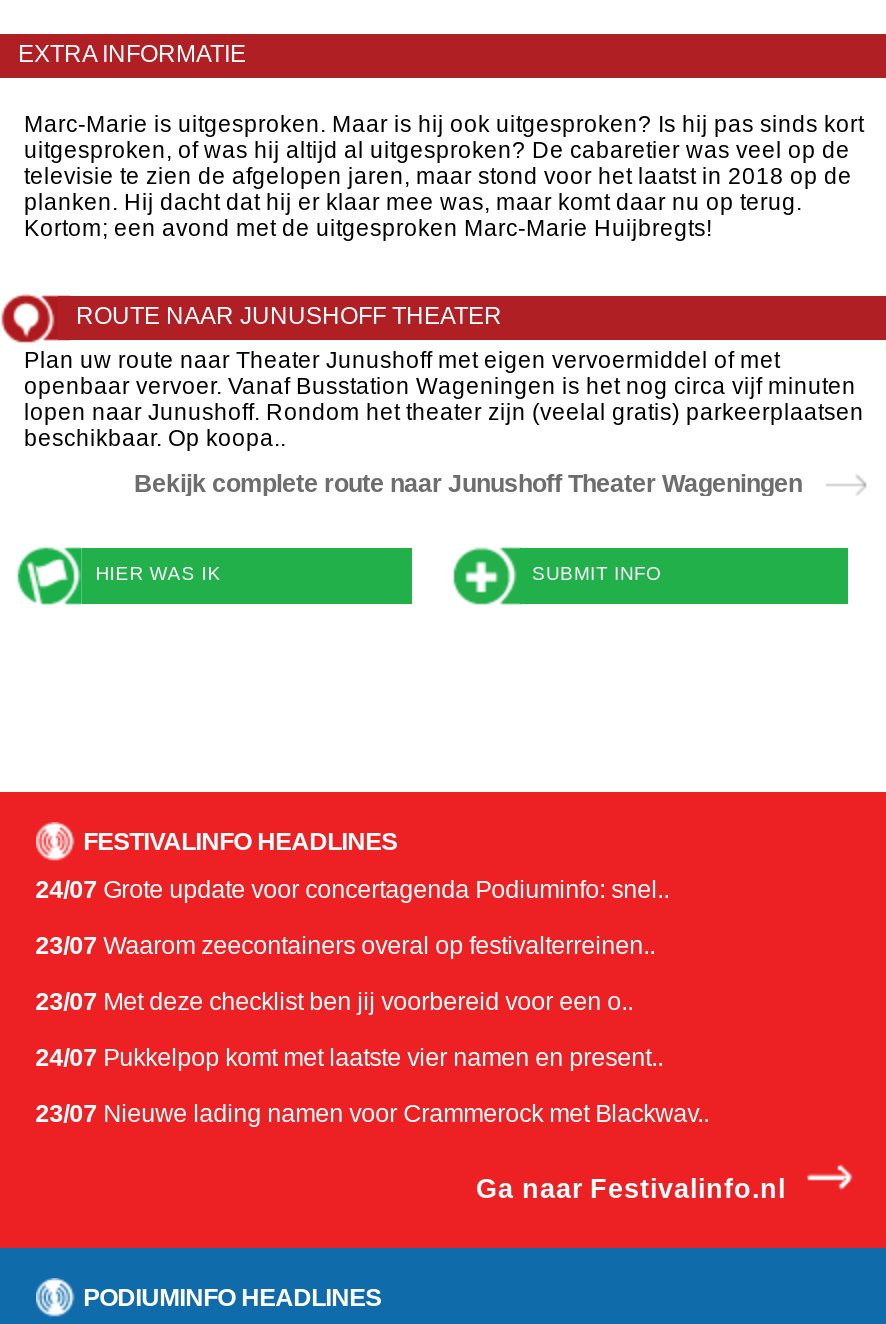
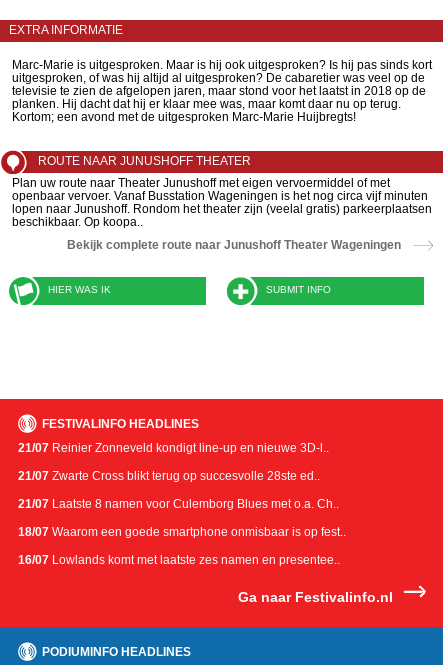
[35,877,669,905] 24/07 Grote update voor concertagenda Podiuminfo: snel.. -> [18,441,329,455] 21/07 Reinier Zonneveld kondigt line-up en nieuwe 3D-l..
[35,933,655,961] 23/07 Waarom zeecontainers overal op festivalterreinen.. -> [18,469,320,483] 21/07 Zwarte Cross blikt terug op succesvolle 28ste ed..
[35,989,633,1017] 23/07 Met deze checklist ben jij voorbereid voor een o.. -> [18,497,339,511] 21/07 Laatste 8 namen voor Culemborg Blues met o.a. Ch..
[35,1045,663,1073] 24/07 Pukkelpop komt met laatste vier namen en present.. -> [18,525,346,539] 18/07 Waarom een goede smartphone onmisbaar is op fest..
[35,1101,709,1129] 23/07 Nieuwe lading namen voor Crammerock met Blackwav.. -> [18,553,340,567] 16/07 Lowlands komt met laatste zes namen en presentee..

